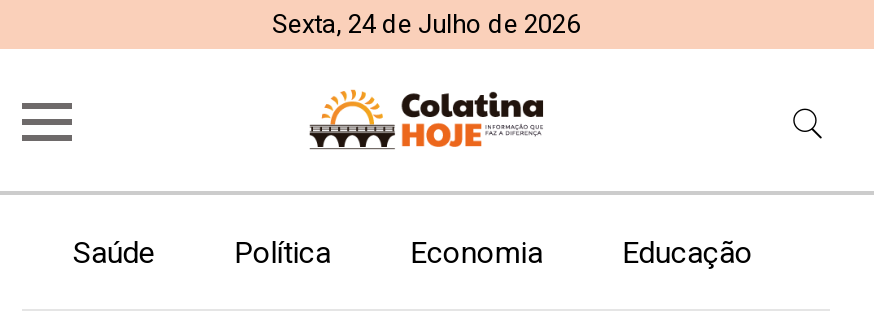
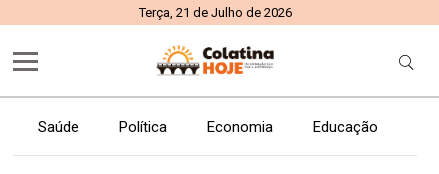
[272,9,580,39] Sexta, 24 de Julho de 2026 -> [138,5,291,20] Terça, 21 de Julho de 2026

